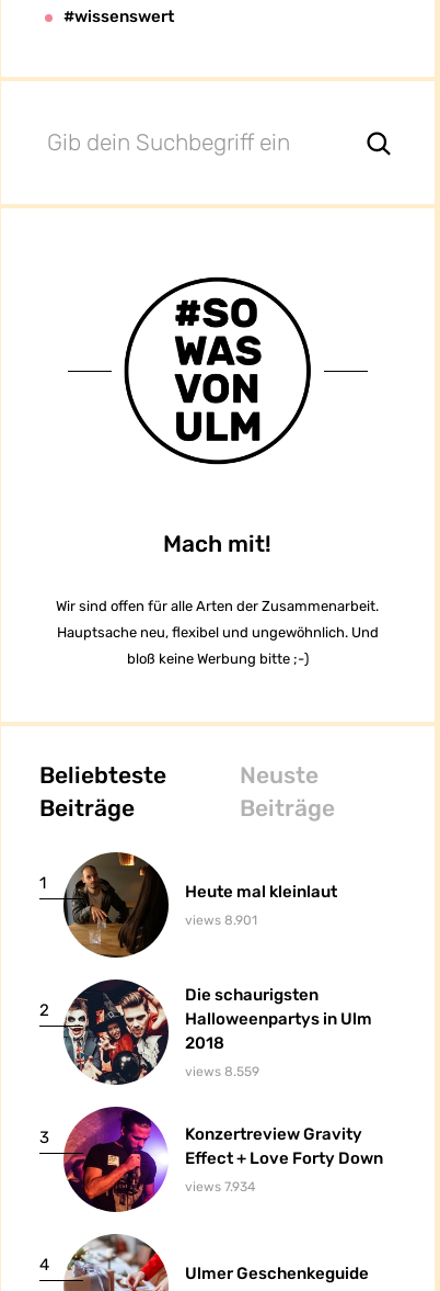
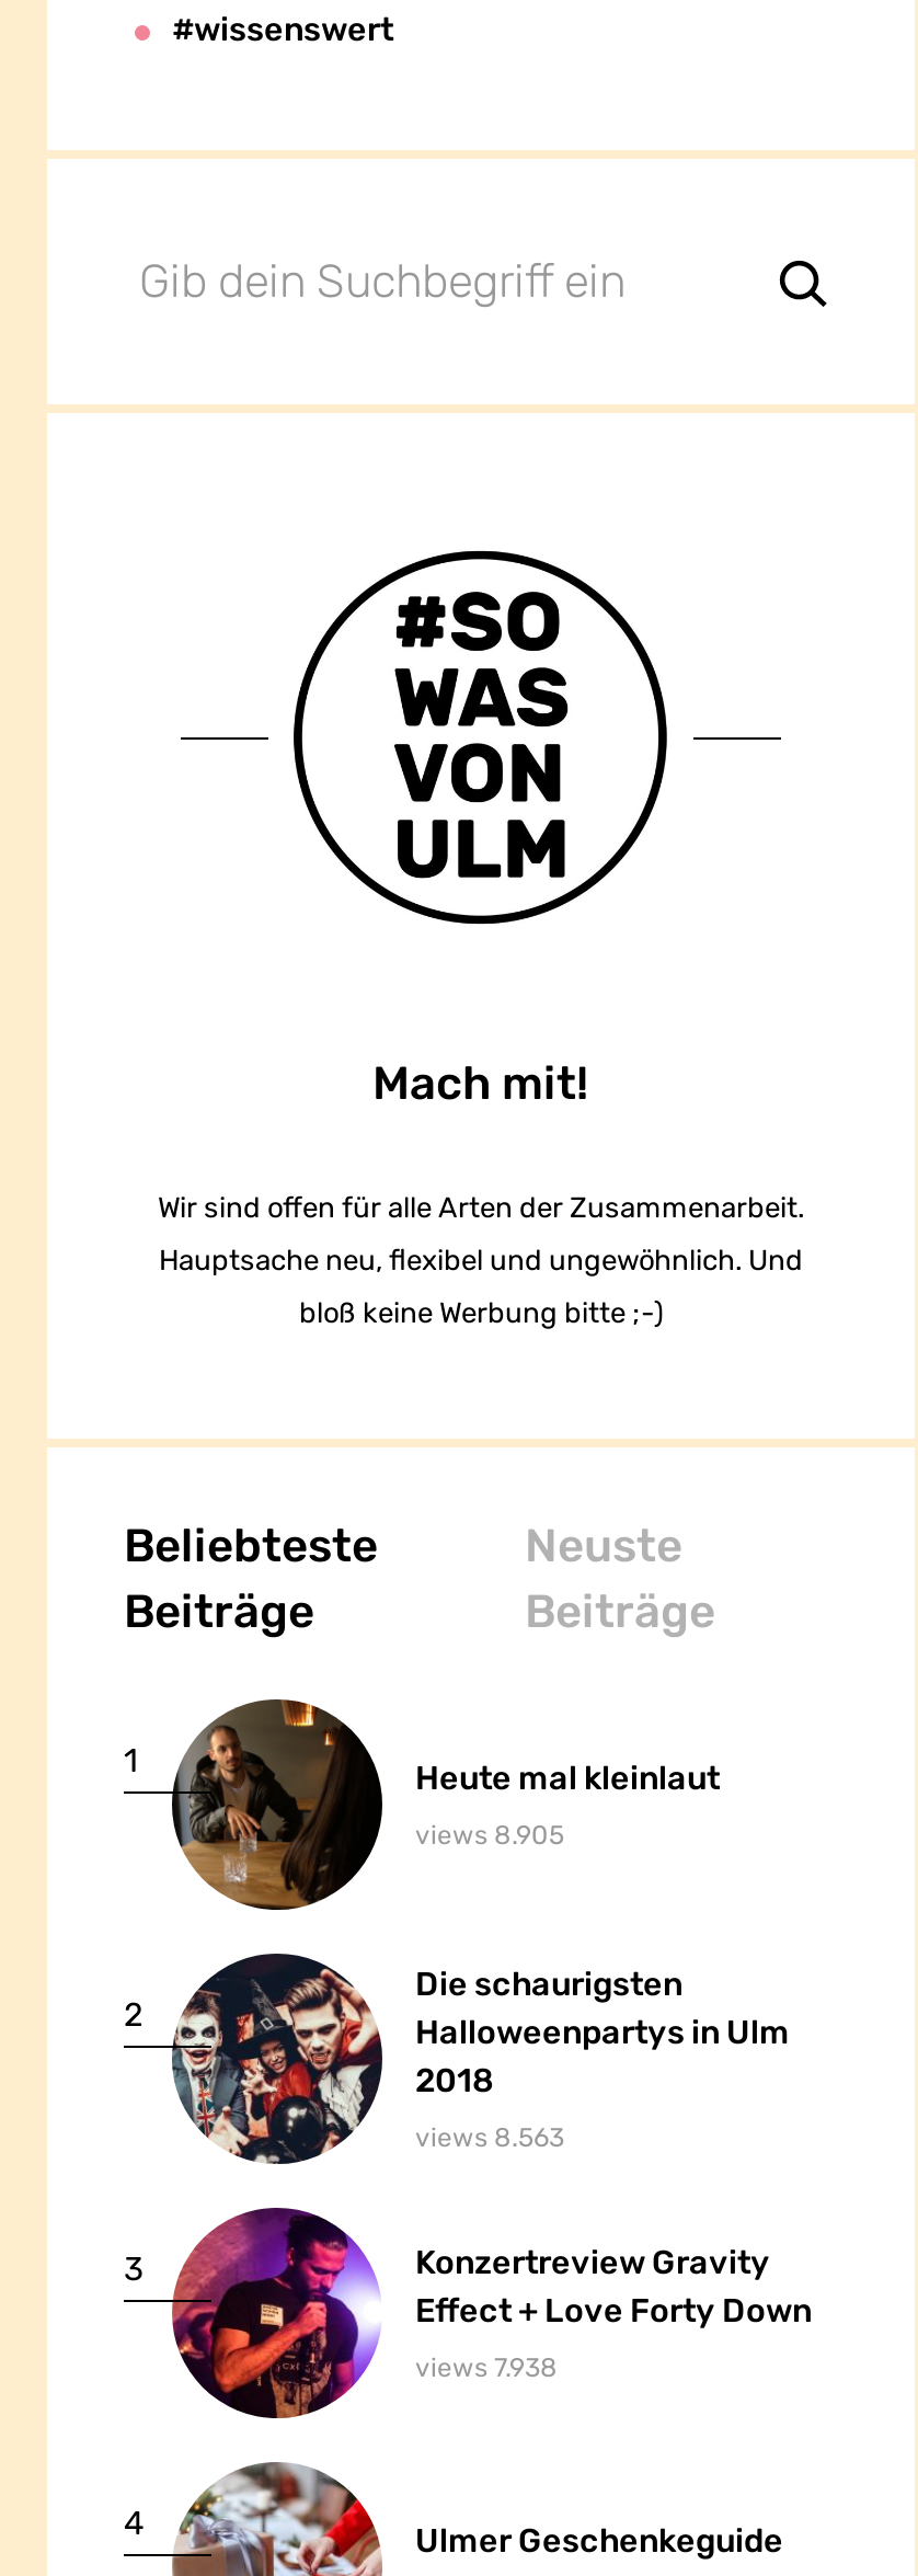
[185,913,257,928] views 8.901 -> [415,1821,564,1852] views 8.905
[185,1064,259,1080] views 8.559 -> [415,2123,564,2154] views 8.563
[185,1180,255,1195] views 7.934 -> [415,2354,558,2384] views 7.938

